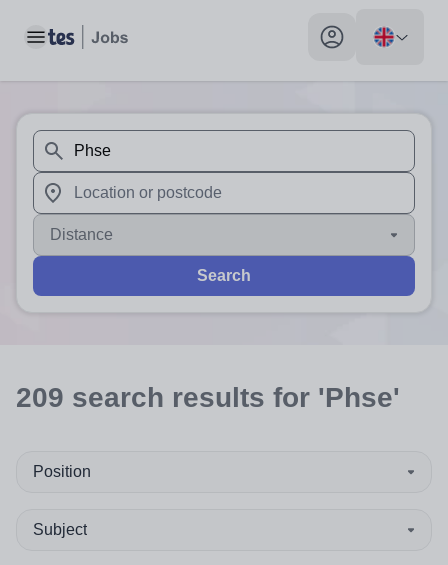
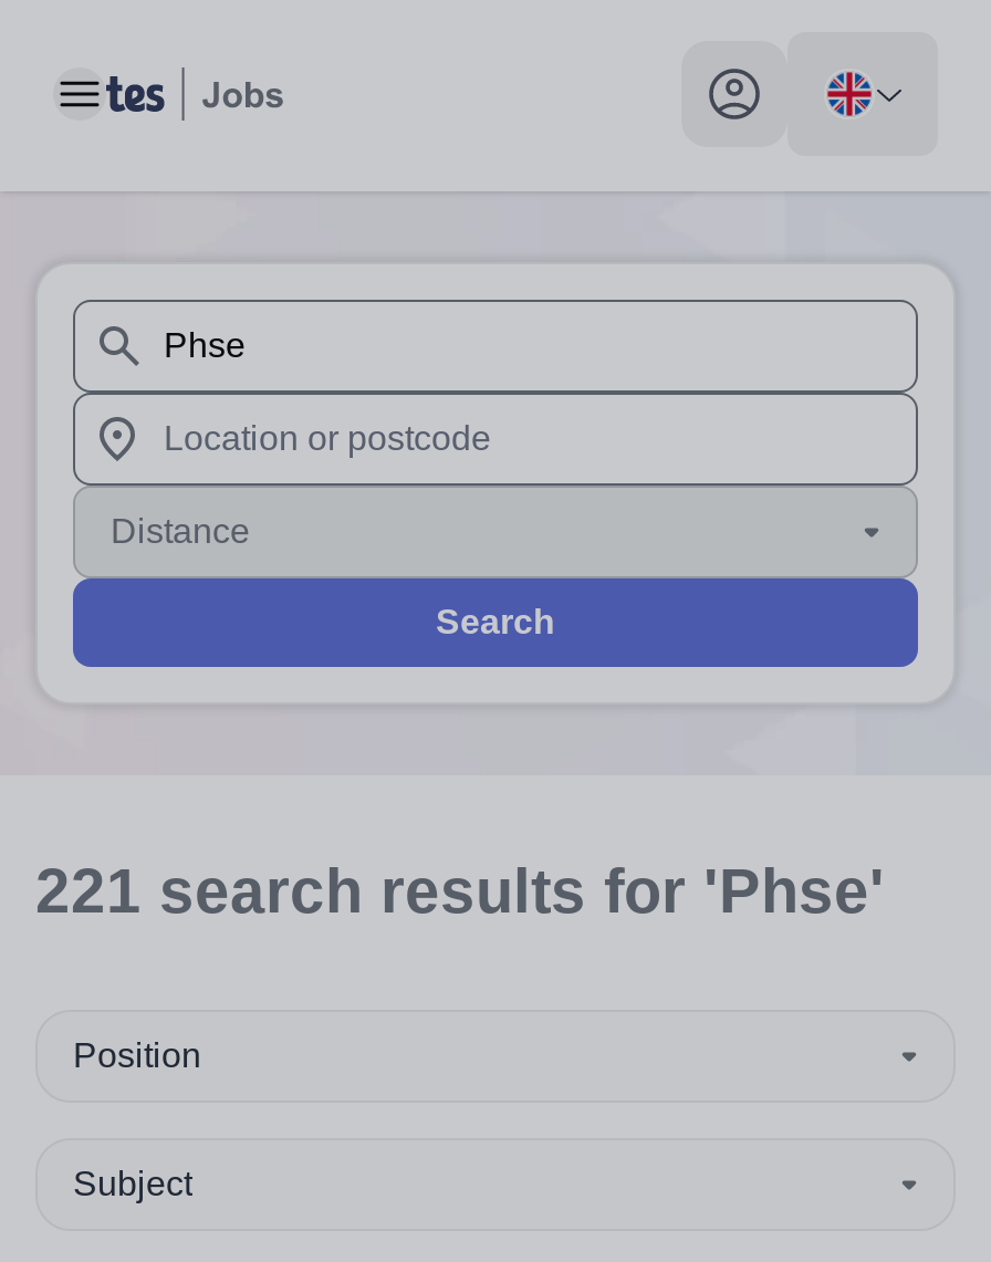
[16,382,400,413] 209 search results for 'Phse' -> [35,857,885,926] 221 search results for 'Phse'

